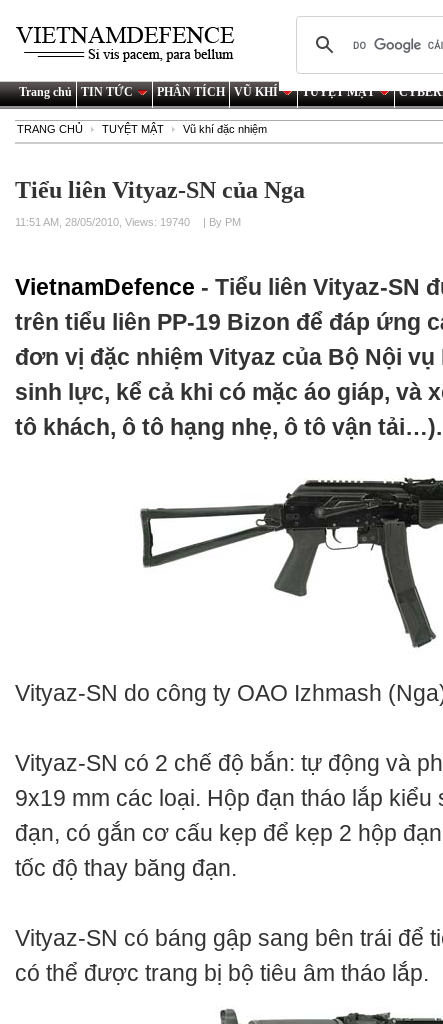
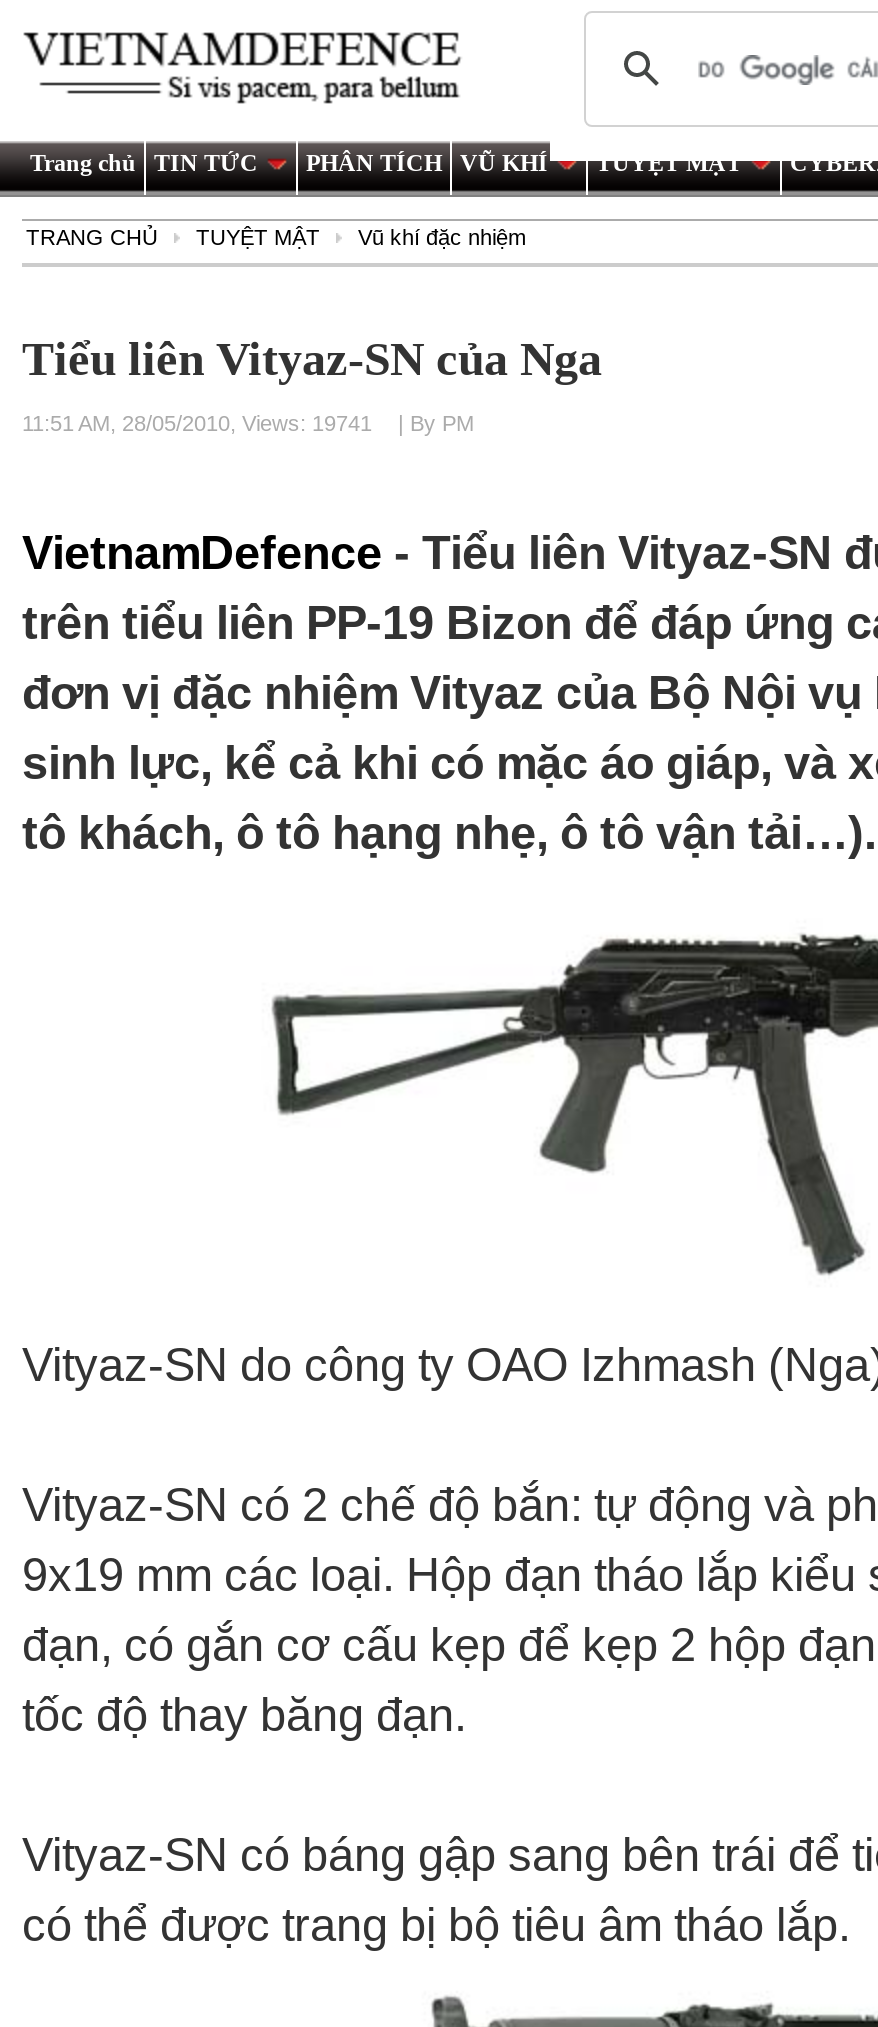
[15,216,193,228] 11:51 AM, 28/05/2010, Views: 19740 -> [22,411,378,435] 11:51 AM, 28/05/2010, Views: 19741

